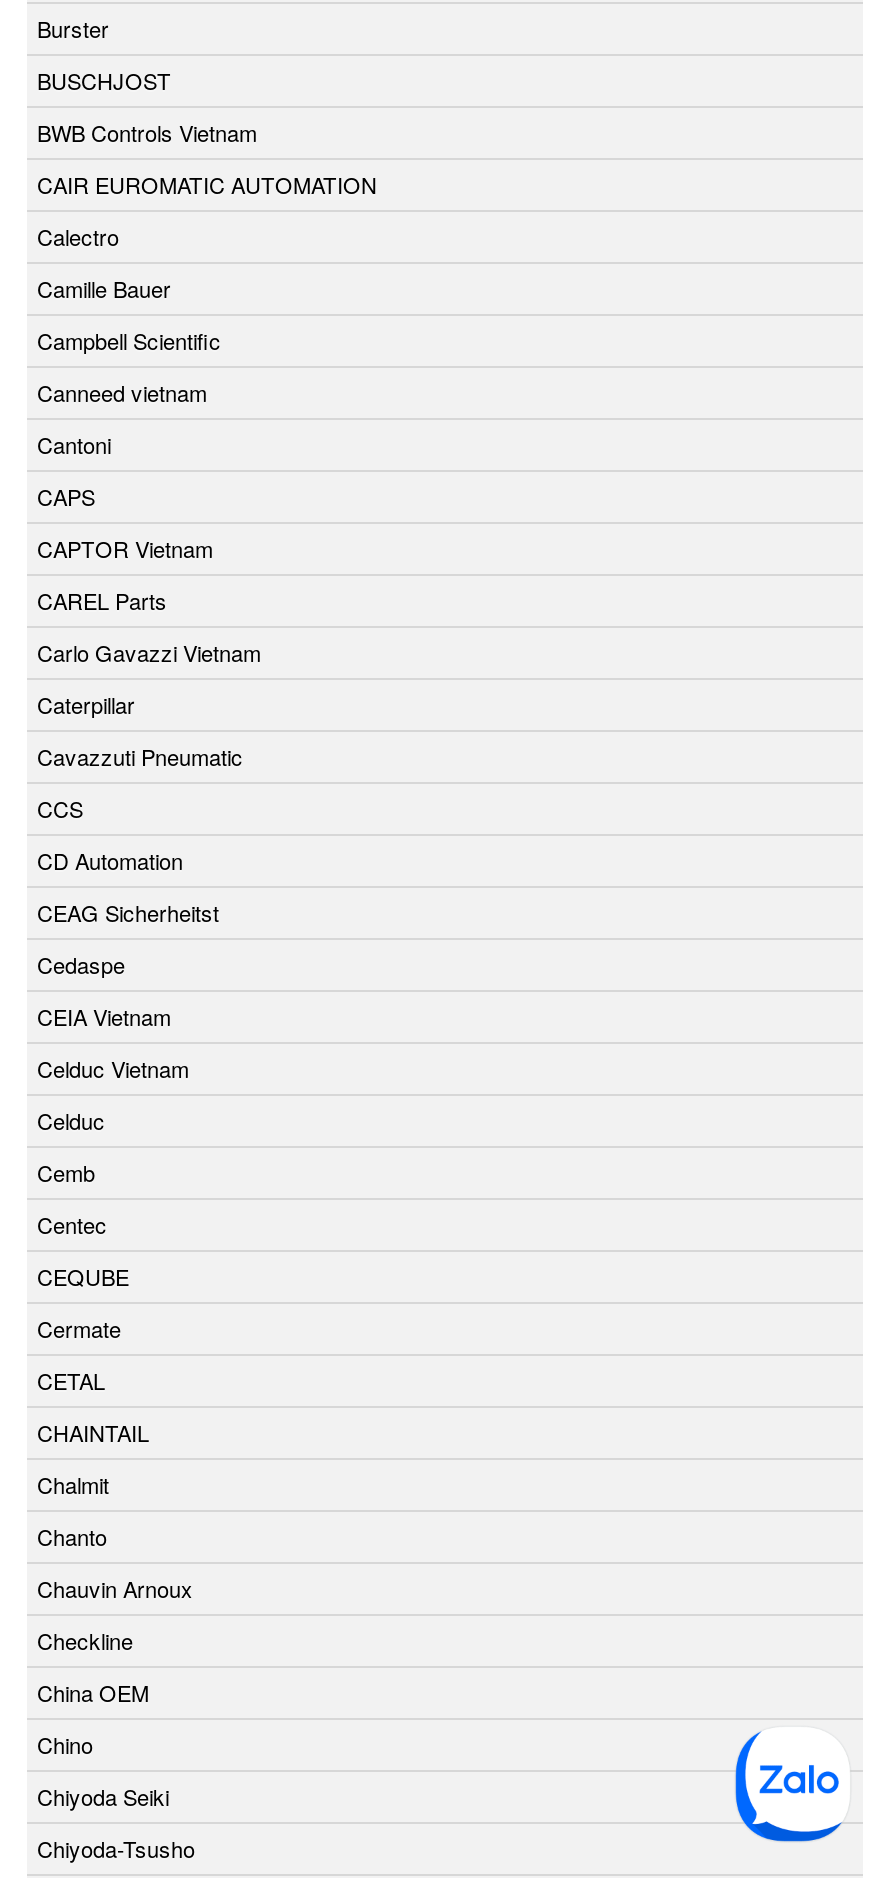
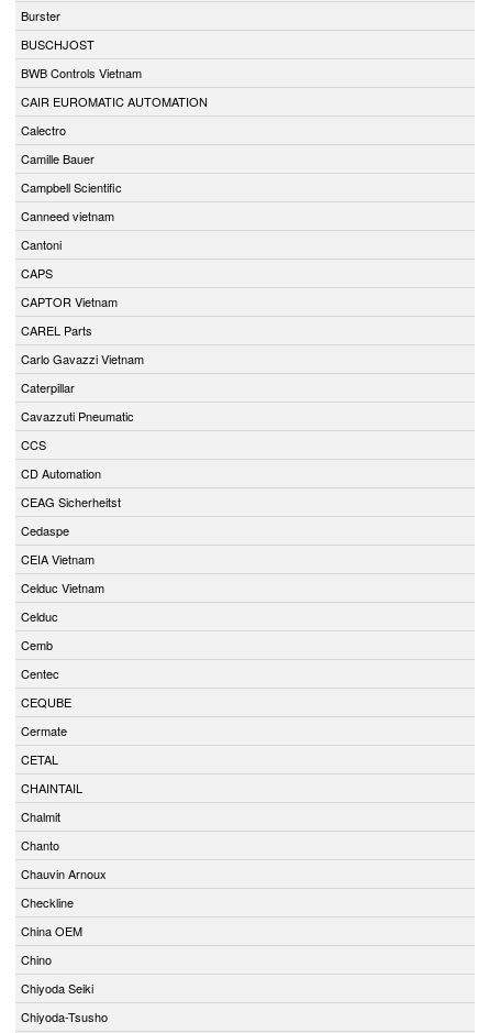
[733,1730,849,1844] [image] -> none

